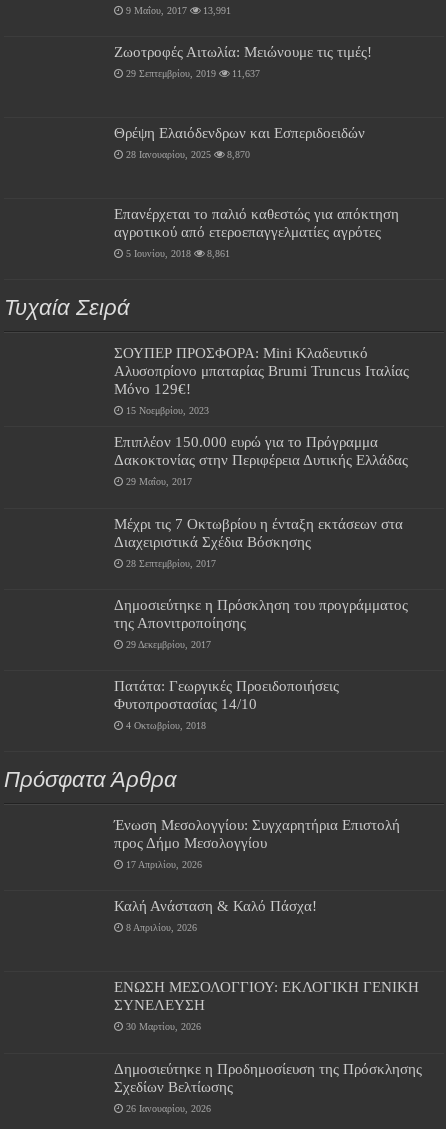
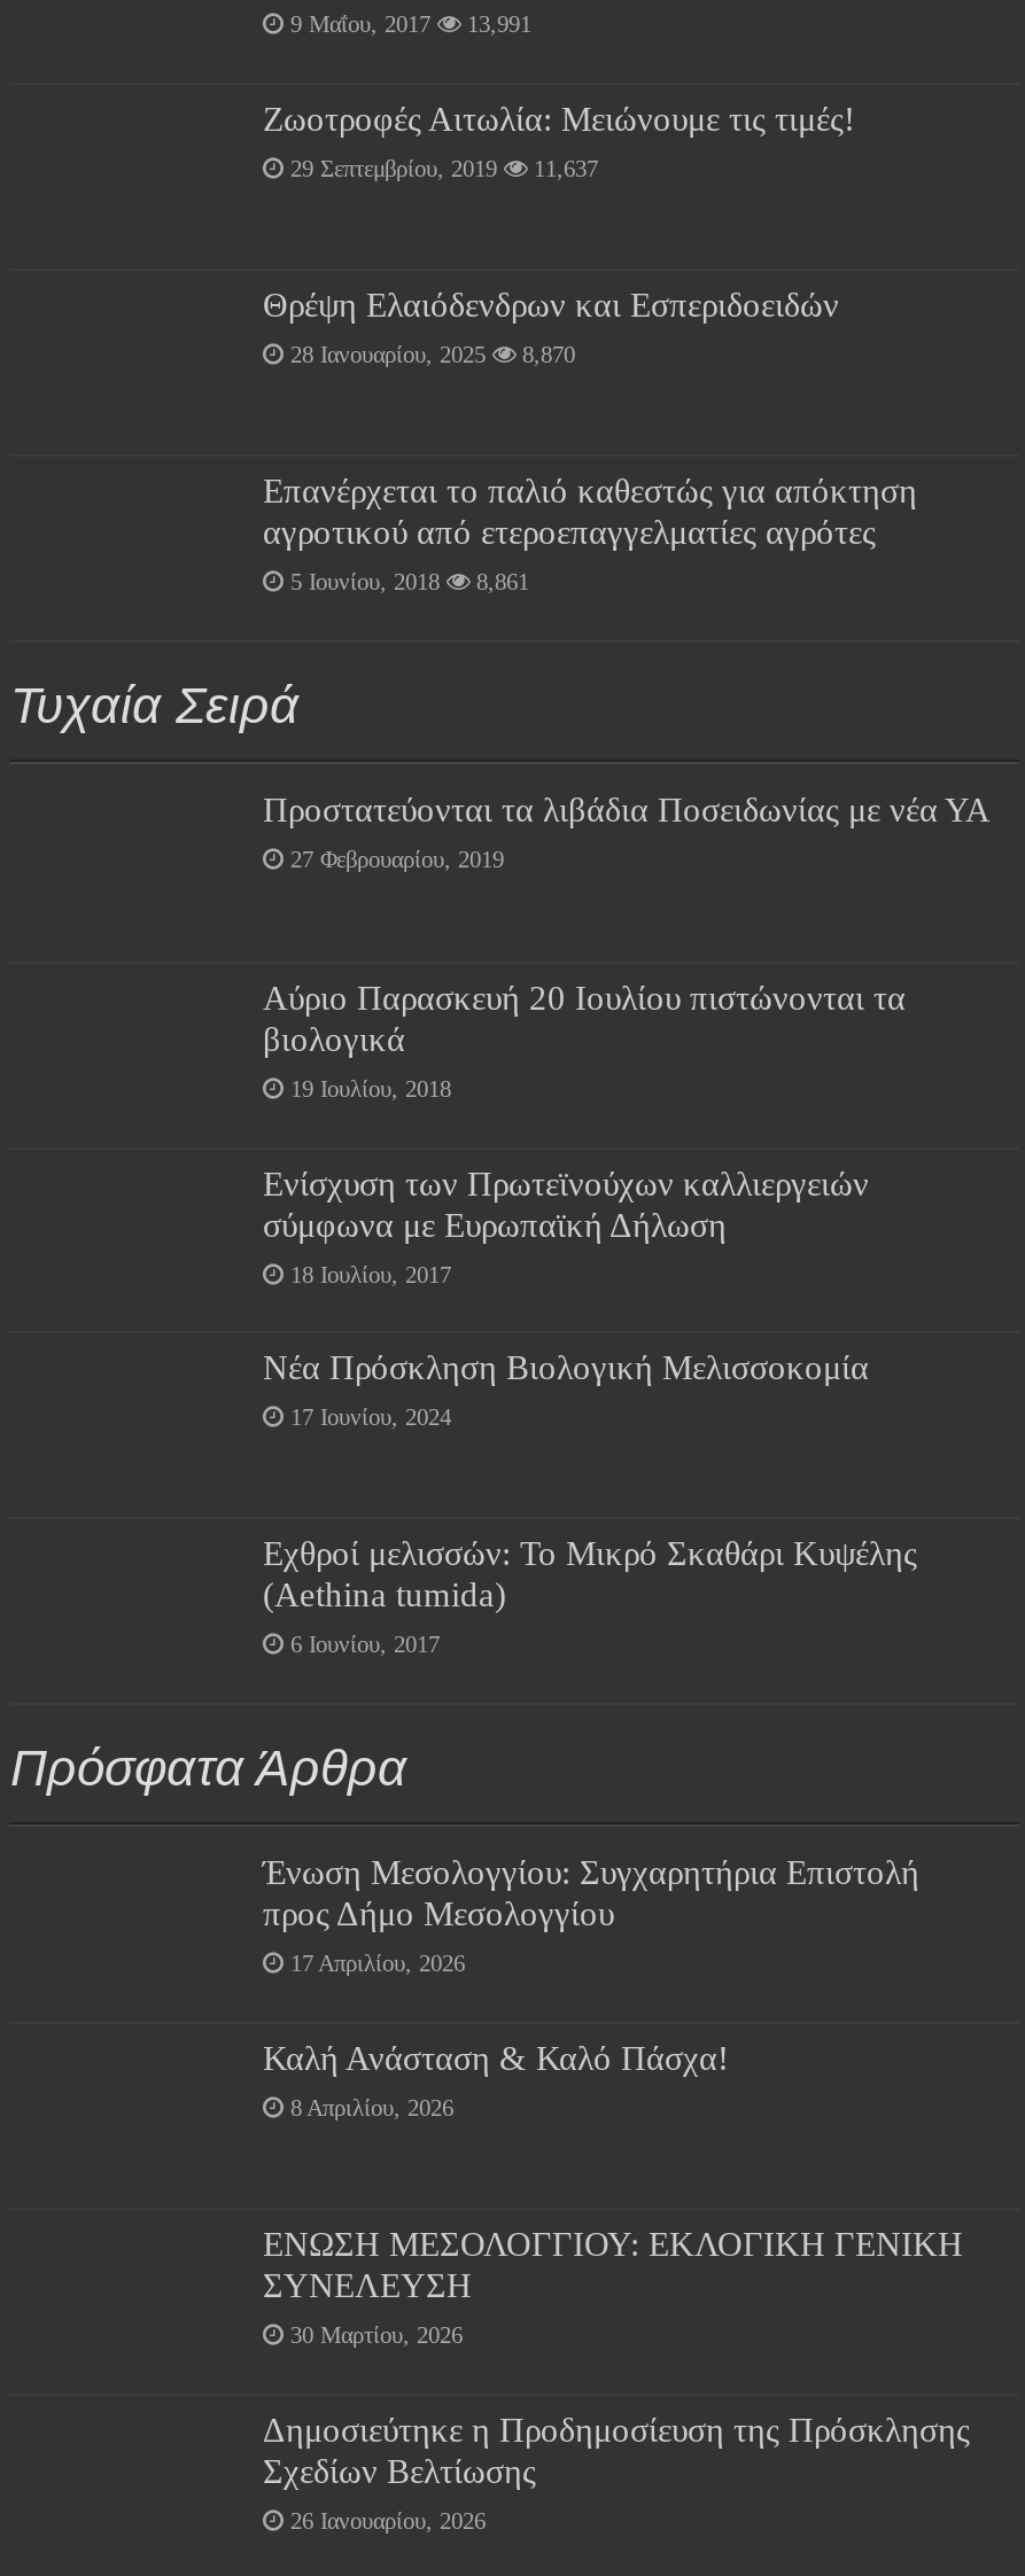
[114,344,409,397] ΣΟΥΠΕΡ ΠΡΟΣΦΟΡΑ: Mini Κλαδευτικό | Αλυσοπρίονο μπαταρίας Brumi Truncus Ιταλίας | Μόνο 129€! -> [263,790,991,829] Προστατεύονται τα λιβάδια Ποσειδωνίας με νέα ΥΑ
[126,405,209,416] 15 Νοεμβρίου, 2023 -> [290,848,504,873] 27 Φεβρουαρίου, 2019
[114,433,408,468] Επιπλέον 150.000 ευρώ για το Πρόγραμμα | Δακοκτονίας στην Περιφέρεια Δυτικής Ελλάδας -> [263,977,906,1057] Αύριο Παρασκευή 20 Ιουλίου πιστώνονται τα | βιολογικά
[126,476,192,487] 29 Μαΐου, 2017 -> [290,1075,451,1101] 19 Ιουλίου, 2018
[114,515,403,550] Μέχρι τις 7 Οκτωβρίου η ένταξη εκτάσεων στα | Διαχειριστικά Σχέδια Βόσκησης -> [263,1163,869,1243] Ενίσχυση των Πρωτεϊνούχων καλλιεργειών | σύμφωνα με Ευρωπαϊκή Δήλωση
[126,558,216,569] 28 Σεπτεμβρίου, 2017 -> [290,1261,451,1287] 18 Ιουλίου, 2017
[114,596,408,631] Δημοσιεύτηκε η Πρόσκληση του προγράμματος | της Απονιτροποίησης -> [263,1346,869,1385] Νέα Πρόσκληση Βιολογική Μελισσοκομία
[126,639,211,650] 29 Δεκεμβρίου, 2017 -> [290,1404,451,1429] 17 Ιουνίου, 2024
[114,677,339,712] Πατάτα: Γεωργικές Προειδοποιήσεις | Φυτοπροστασίας 14/10 -> [263,1532,917,1613] Εχθροί μελισσών: Το Μικρό Σκαθάρι Κυψέλης | (Aethina tumida)
[126,720,206,731] 4 Οκτωβρίου, 2018 -> [290,1631,440,1656] 6 Ιουνίου, 2017

